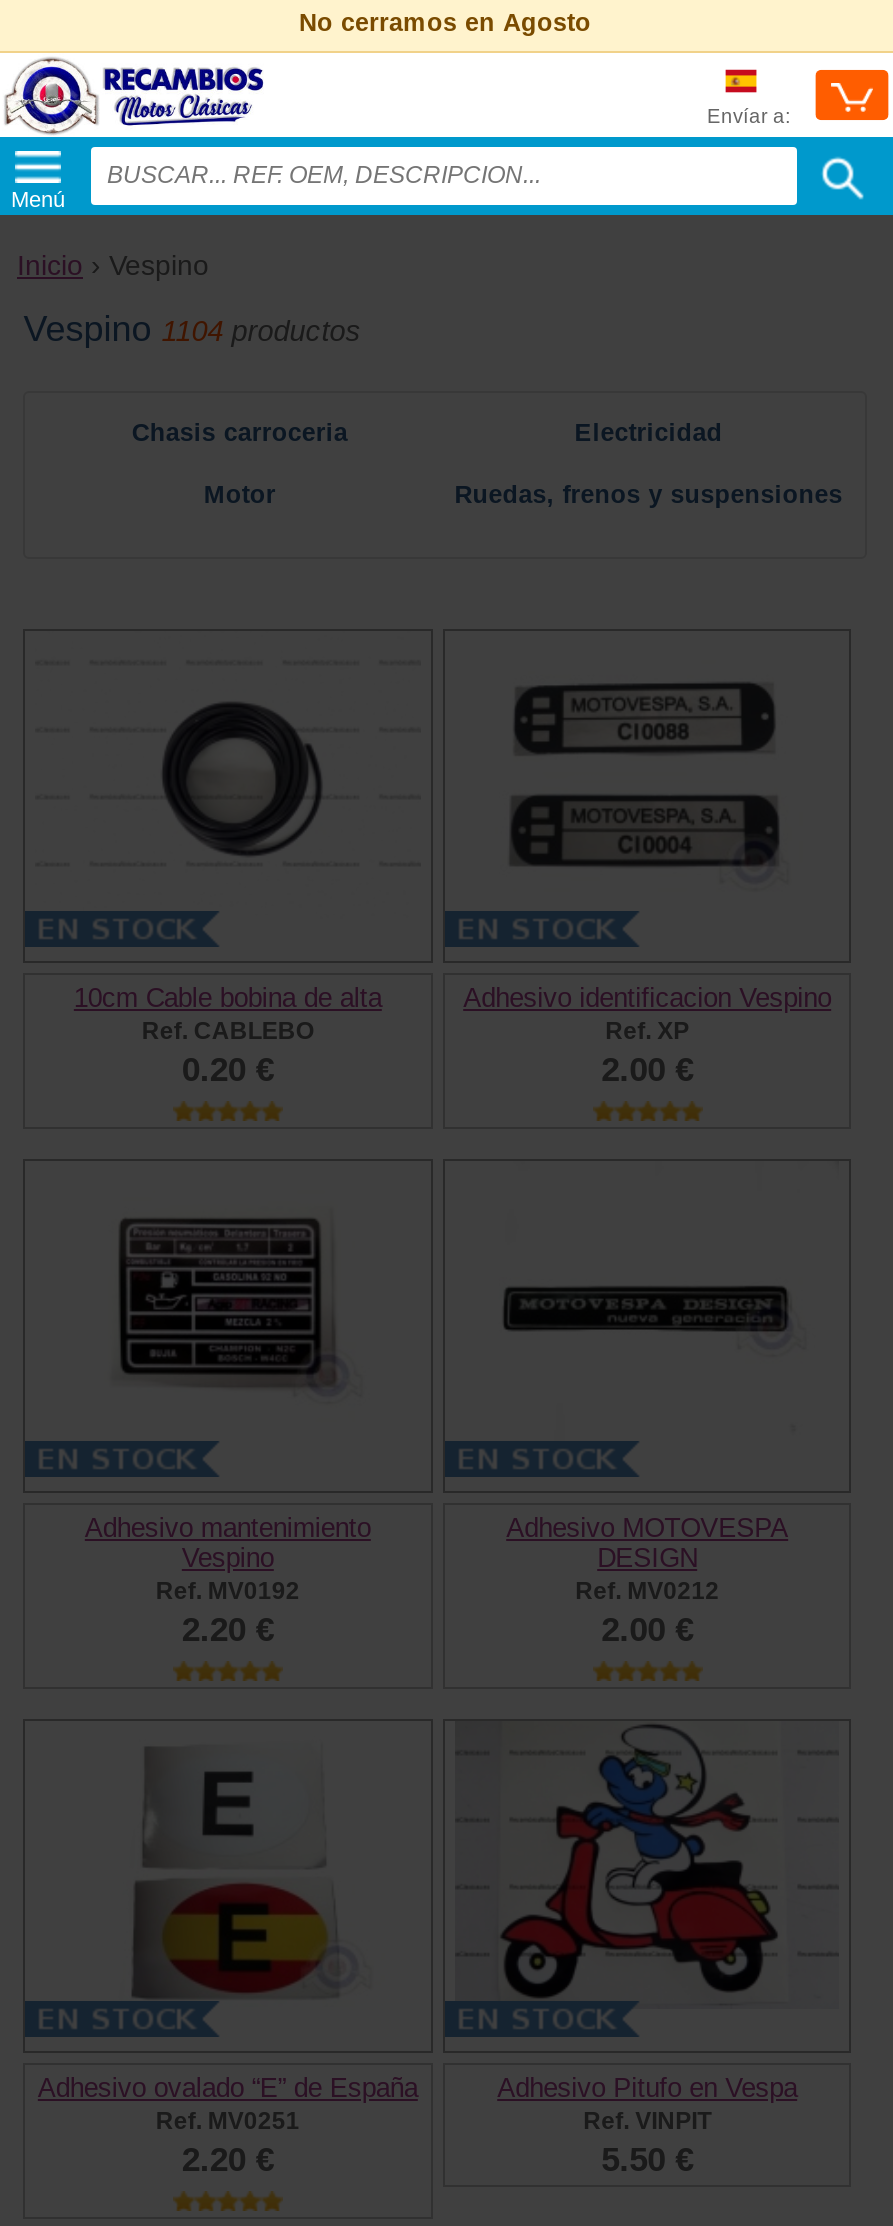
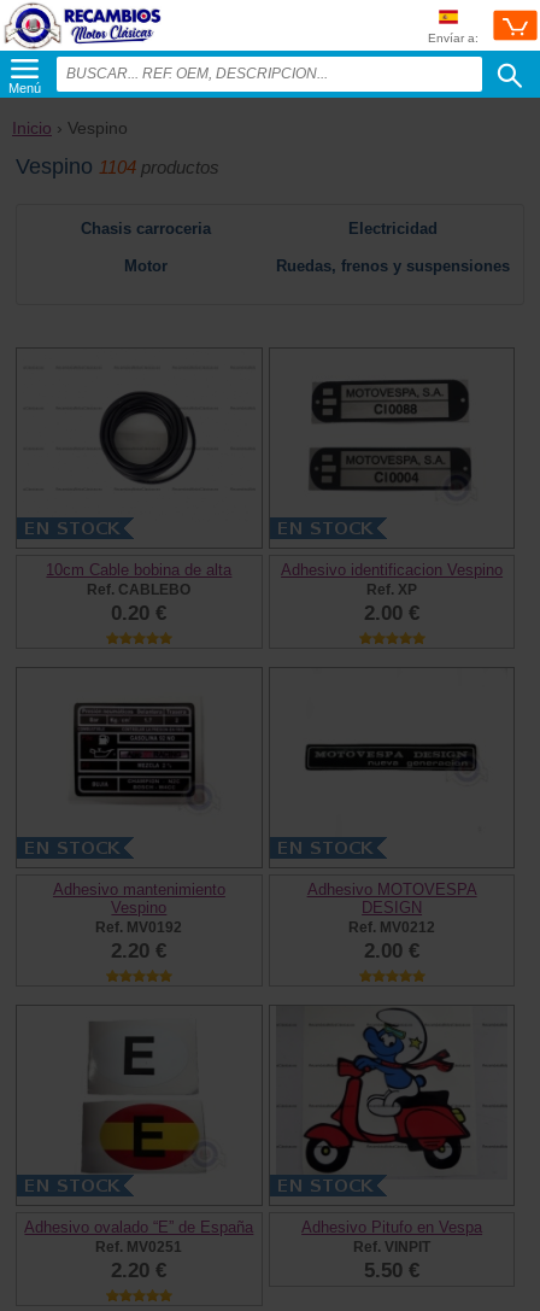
[299,9,591,37] No cerramos en Agosto -> none

